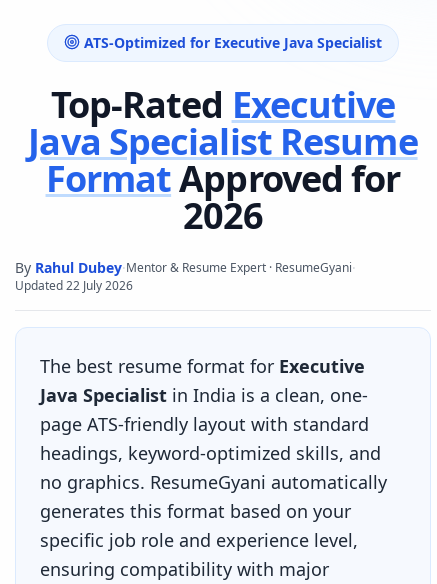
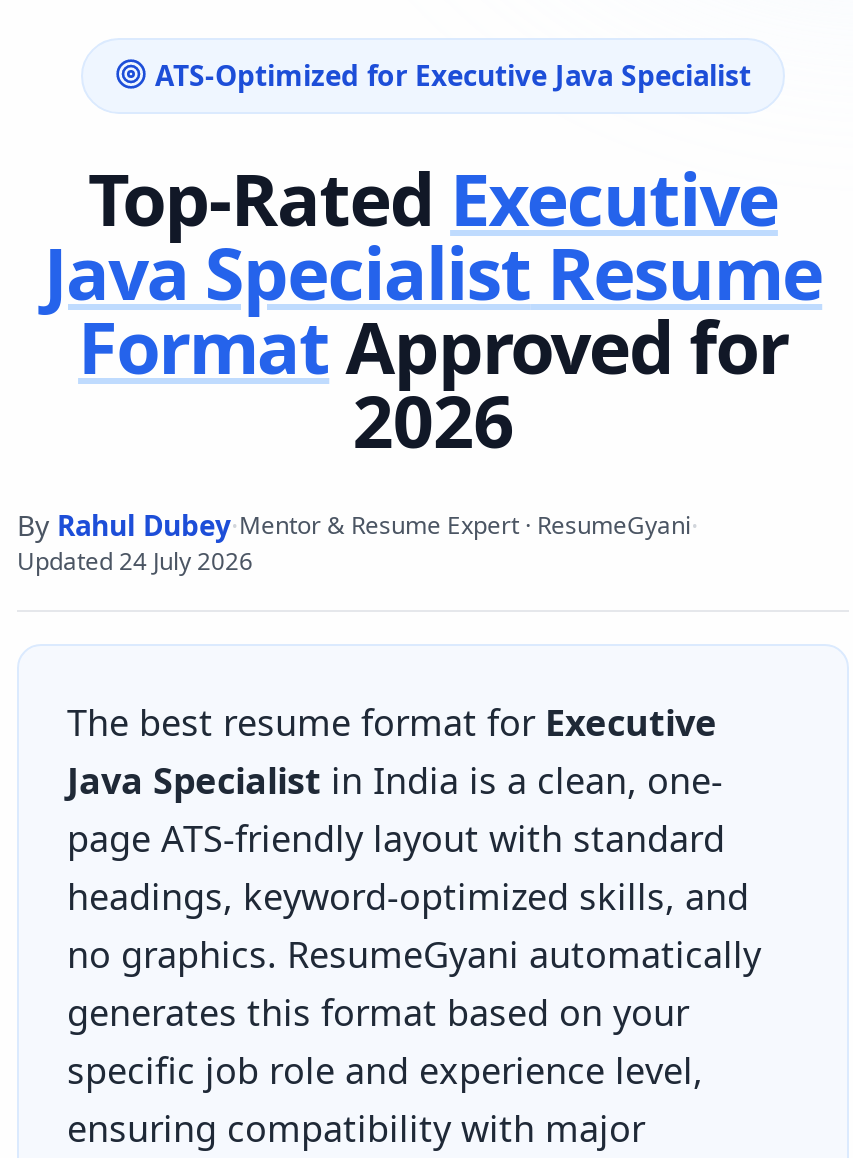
[15,277,133,294] Updated 22 July 2026 -> [17,544,253,578] Updated 24 July 2026

